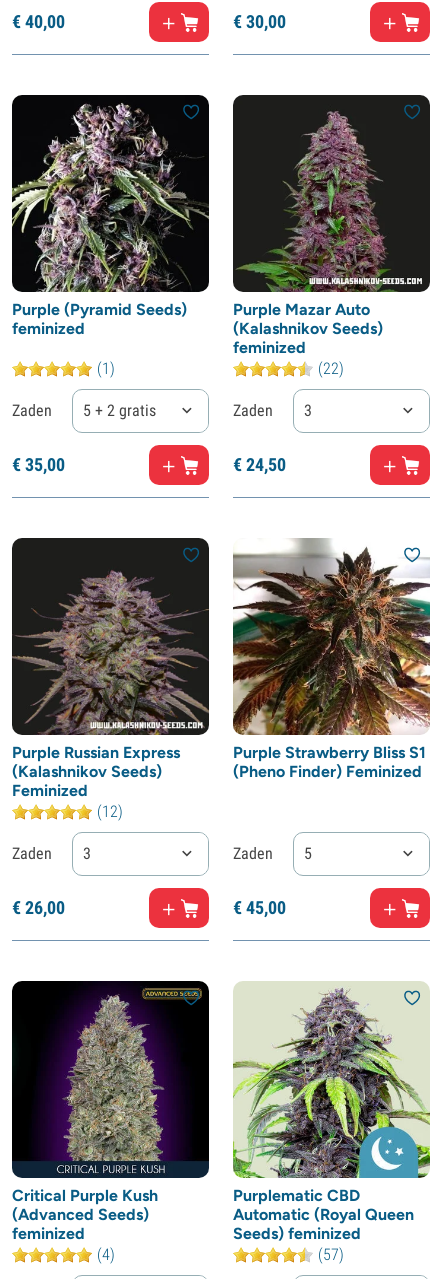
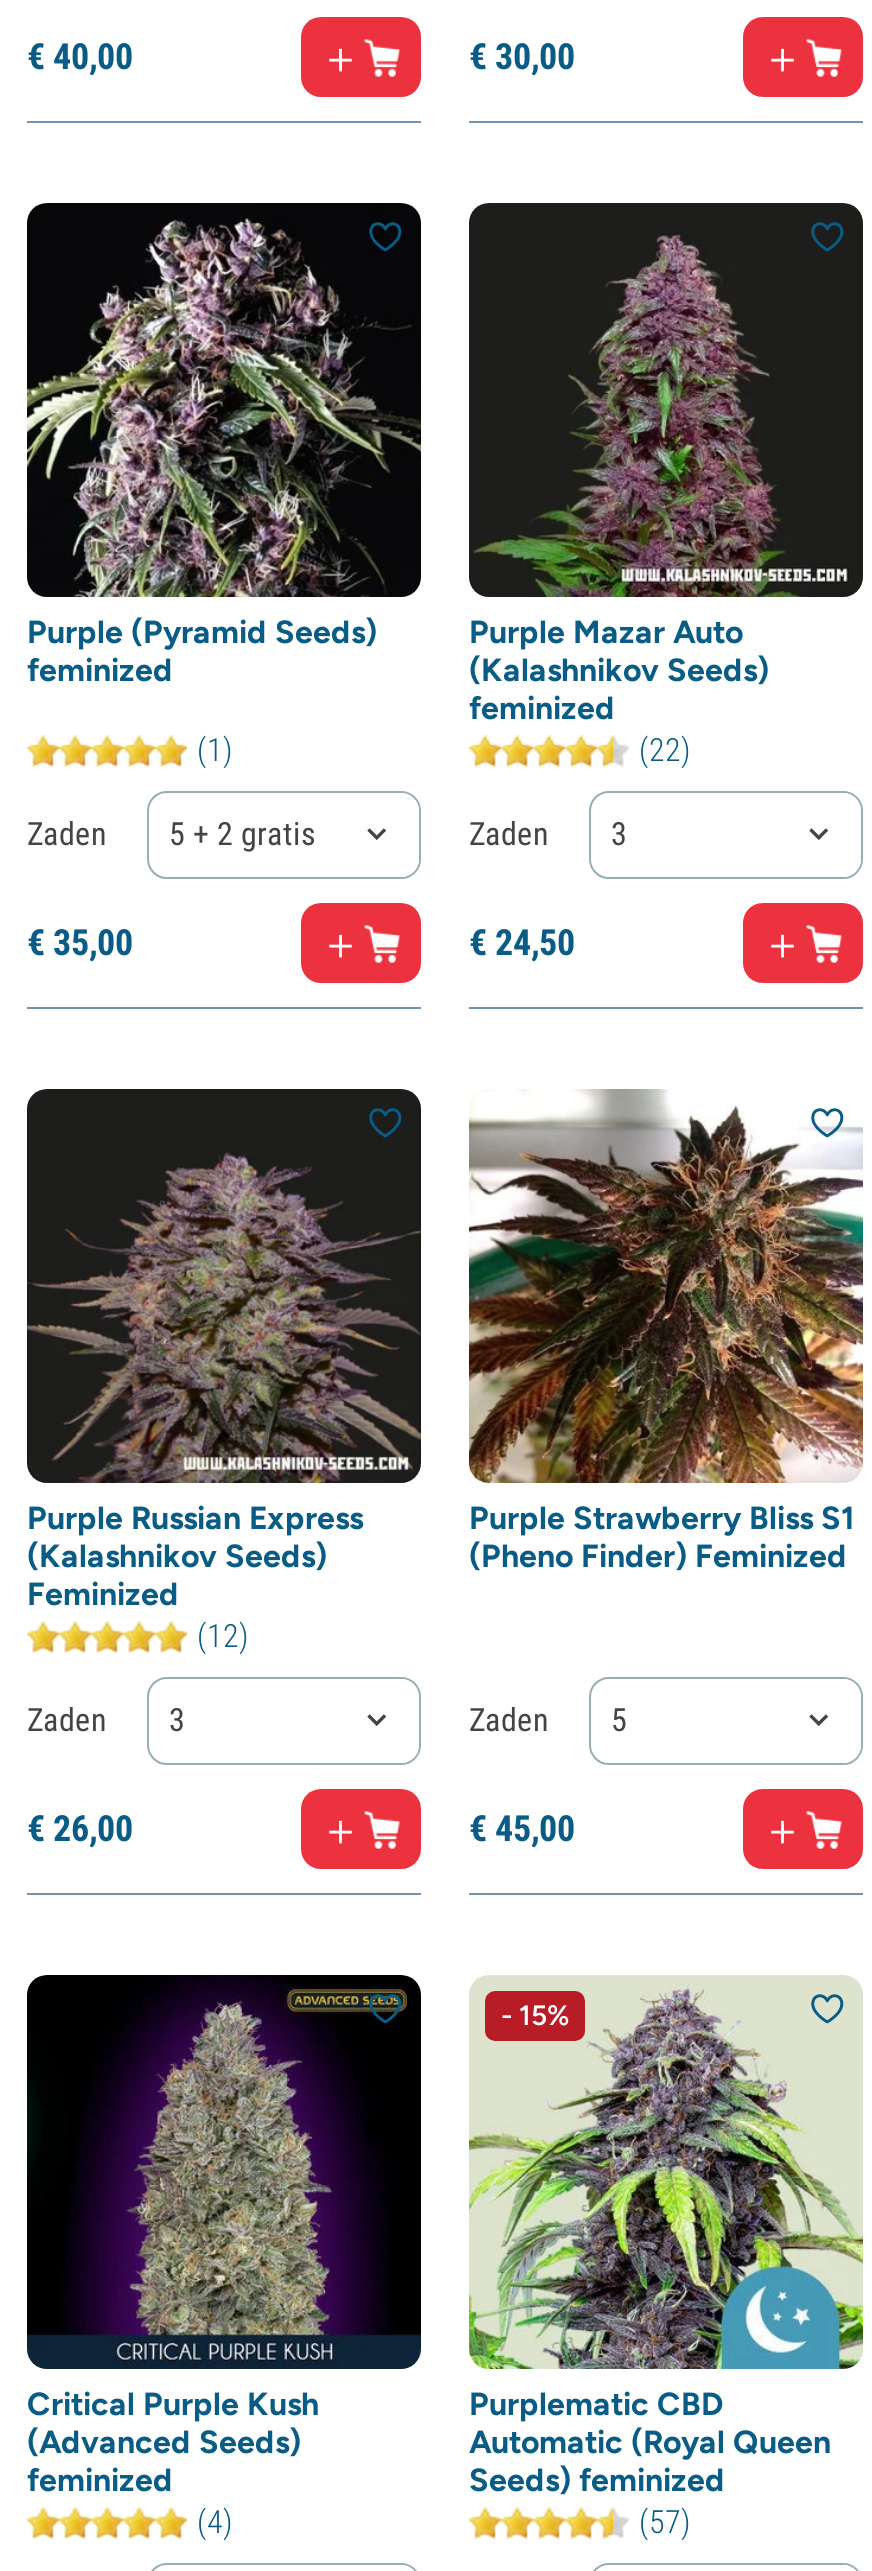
none -> [501,1999,569,2033] - 15%

